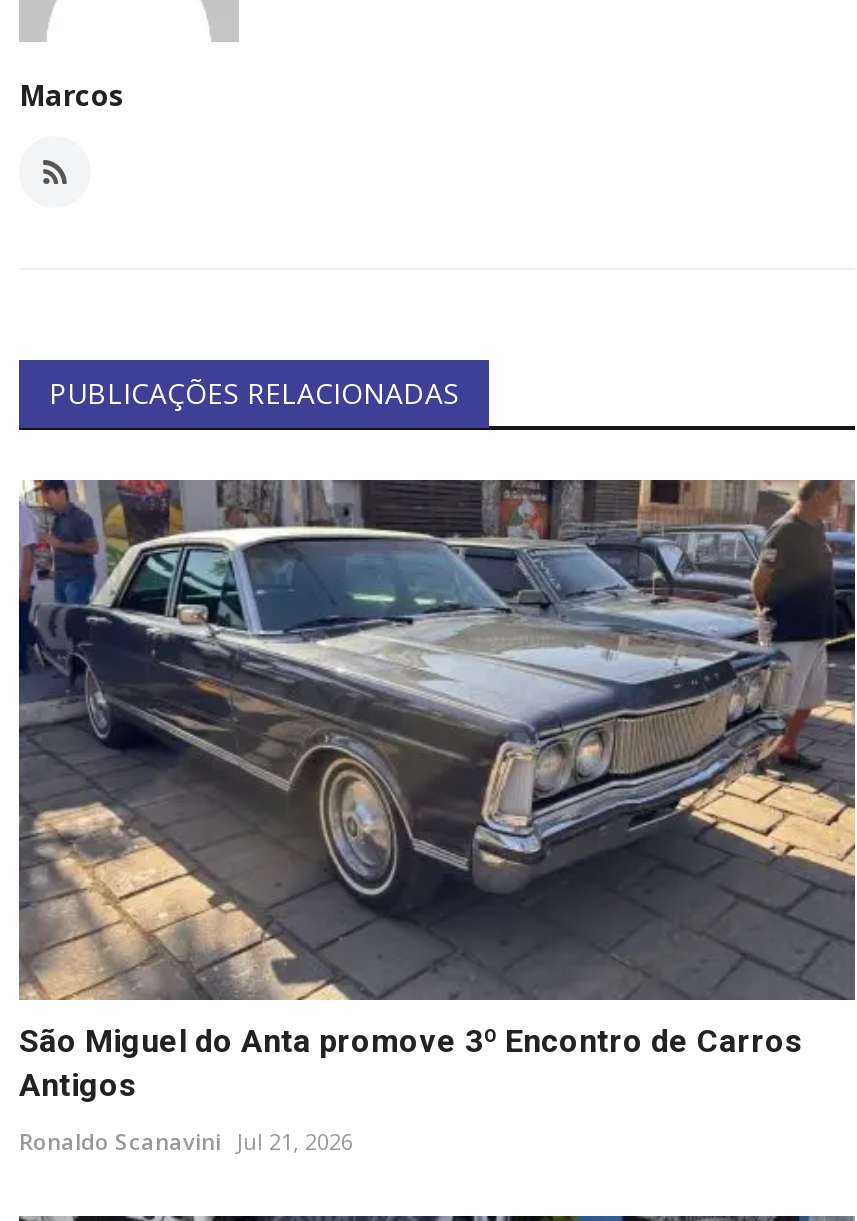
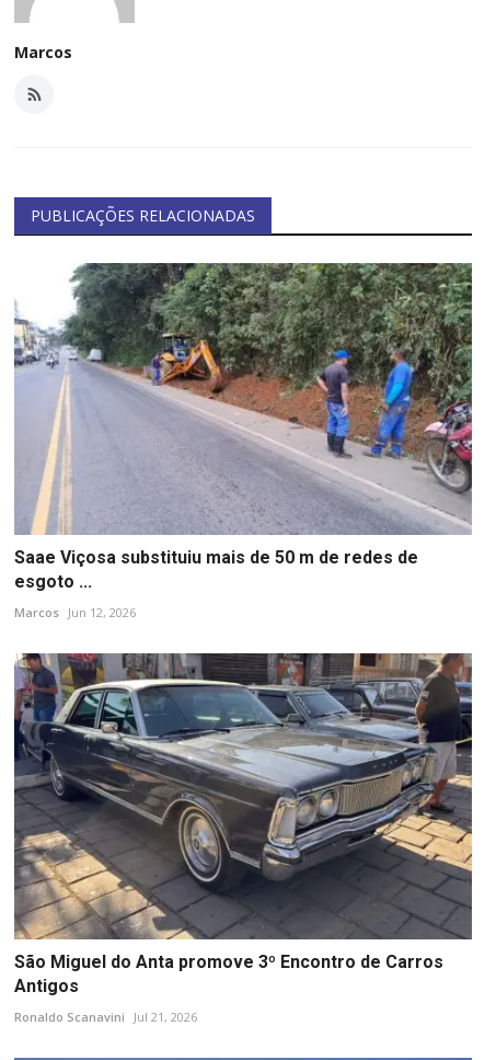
none -> [14,262,473,621] [image] | Saae Viçosa substituiu mais de 50 m de redes de | esgoto ... | Marcos Jun 12, 2026

